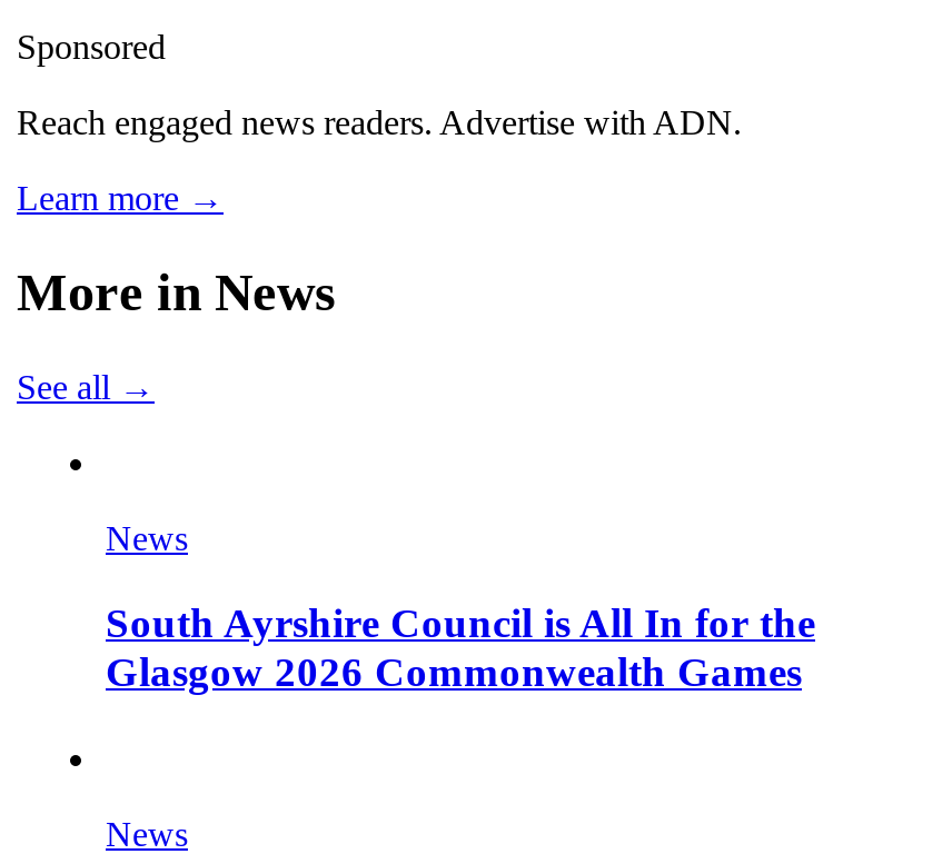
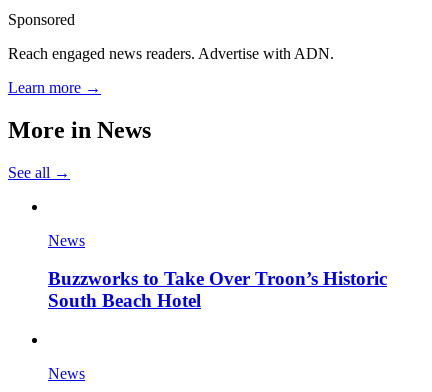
[106,600,815,696] South Ayrshire Council is All In for the | Glasgow 2026 Commonwealth Games -> [48,268,387,311] Buzzworks to Take Over Troon’s Historic | South Beach Hotel

